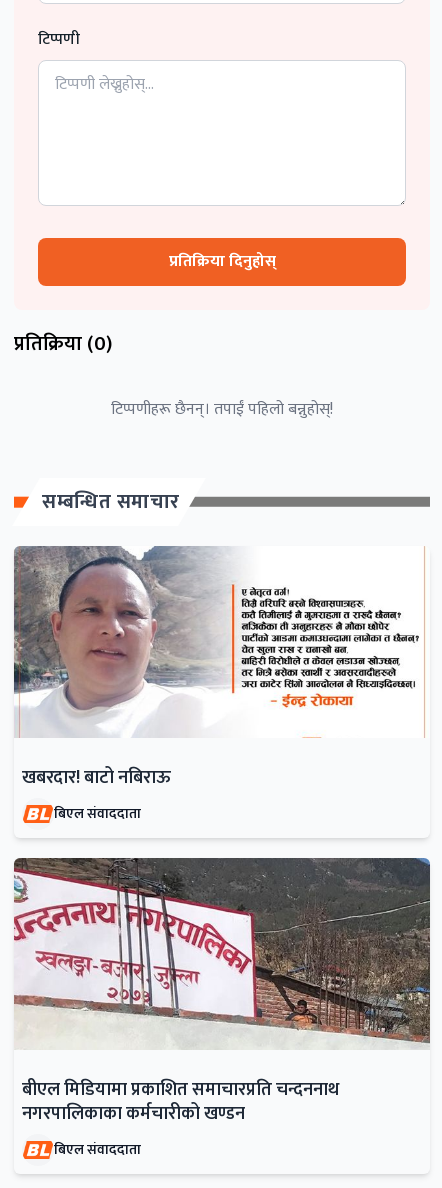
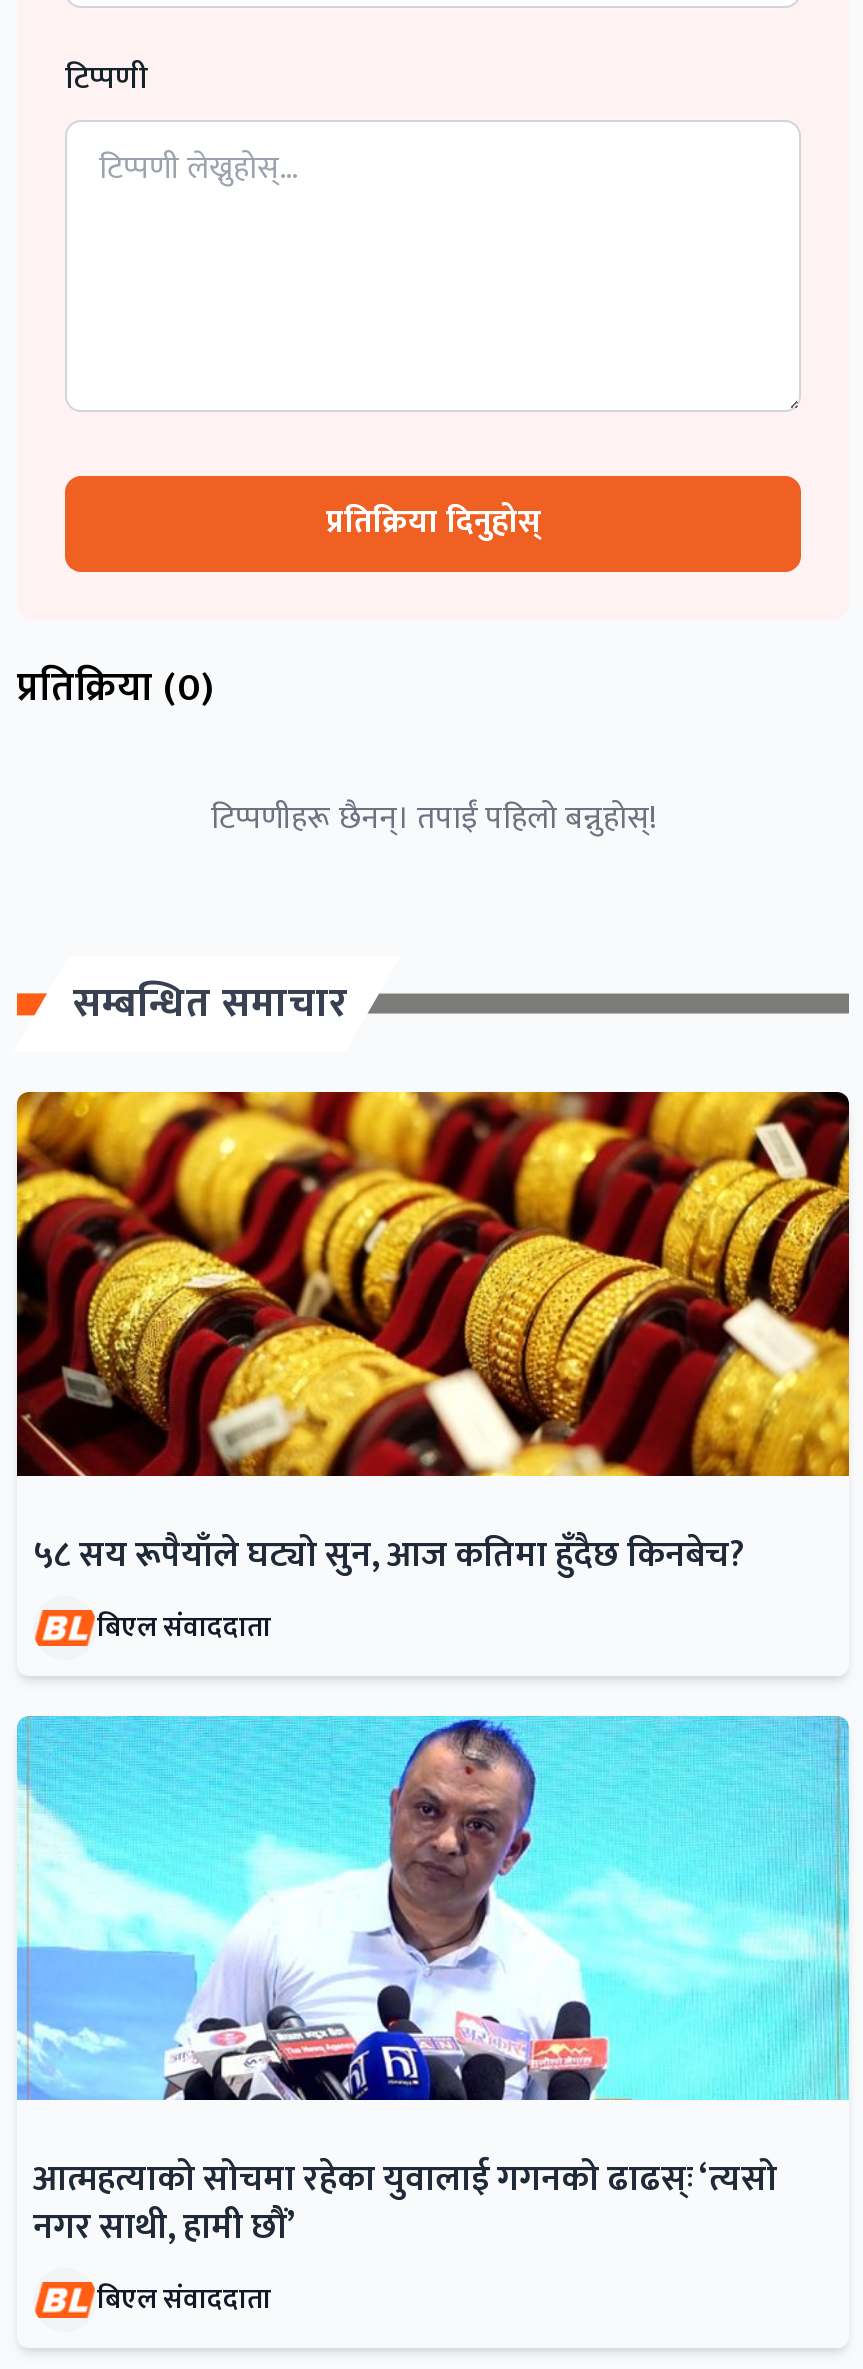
[13,545,430,793] [image] | खबरदार! बाटो नबिराऊ -> [15,1090,851,1586] [image] | ५८ सय रूपैयाँले घट्यो सुन, आज कतिमा हुँदैछ किनबेच?
[13,857,431,1129] [image] | बीएल मिडियामा प्रकाशित समाचारप्रति चन्दननाथ | नगरपालिकाका कर्मचारीको खण्डन -> [15,1714,851,2258] [image] | आत्महत्याको सोचमा रहेका युवालाई गगनको ढाढस्ः ‘त्यसो | नगर साथी, हामी छौं’

